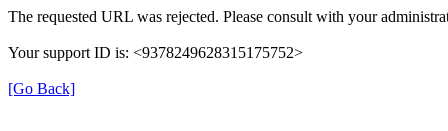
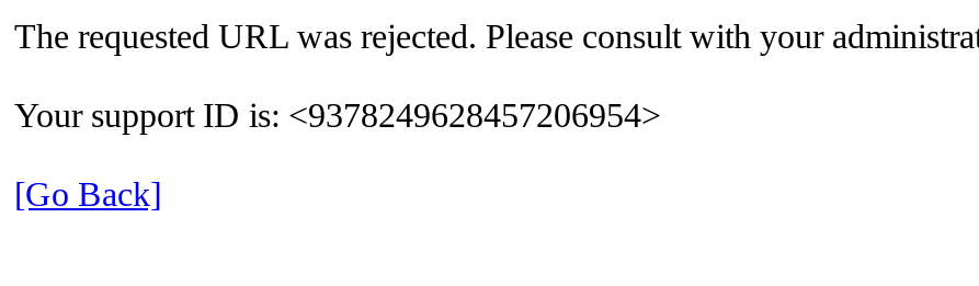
[8,44,303,61] Your support ID is: <9378249628315175752> -> [14,96,661,134] Your support ID is: <9378249628457206954>

